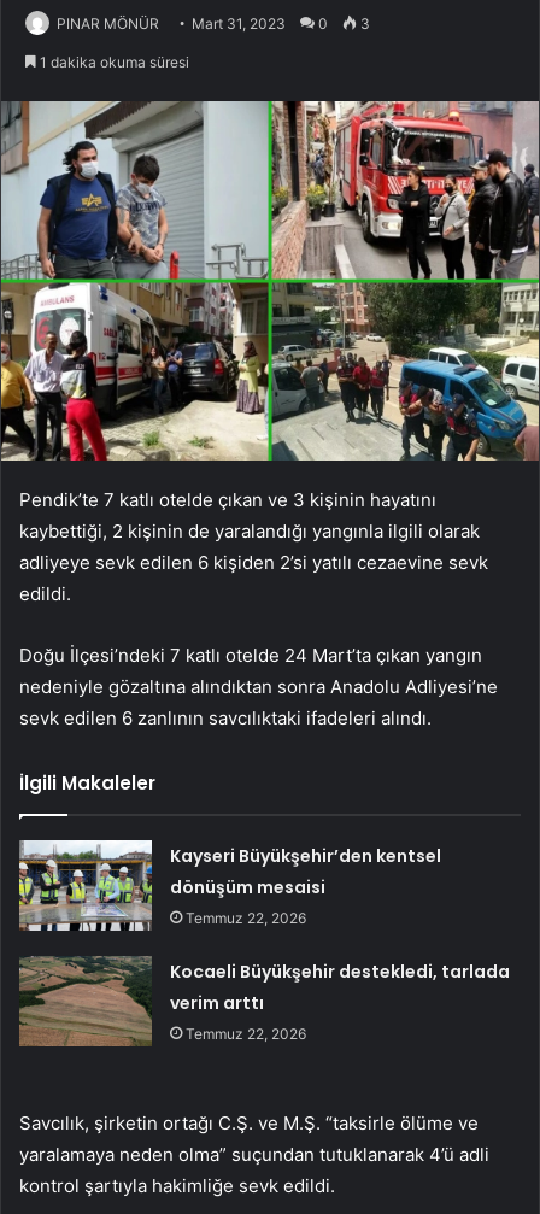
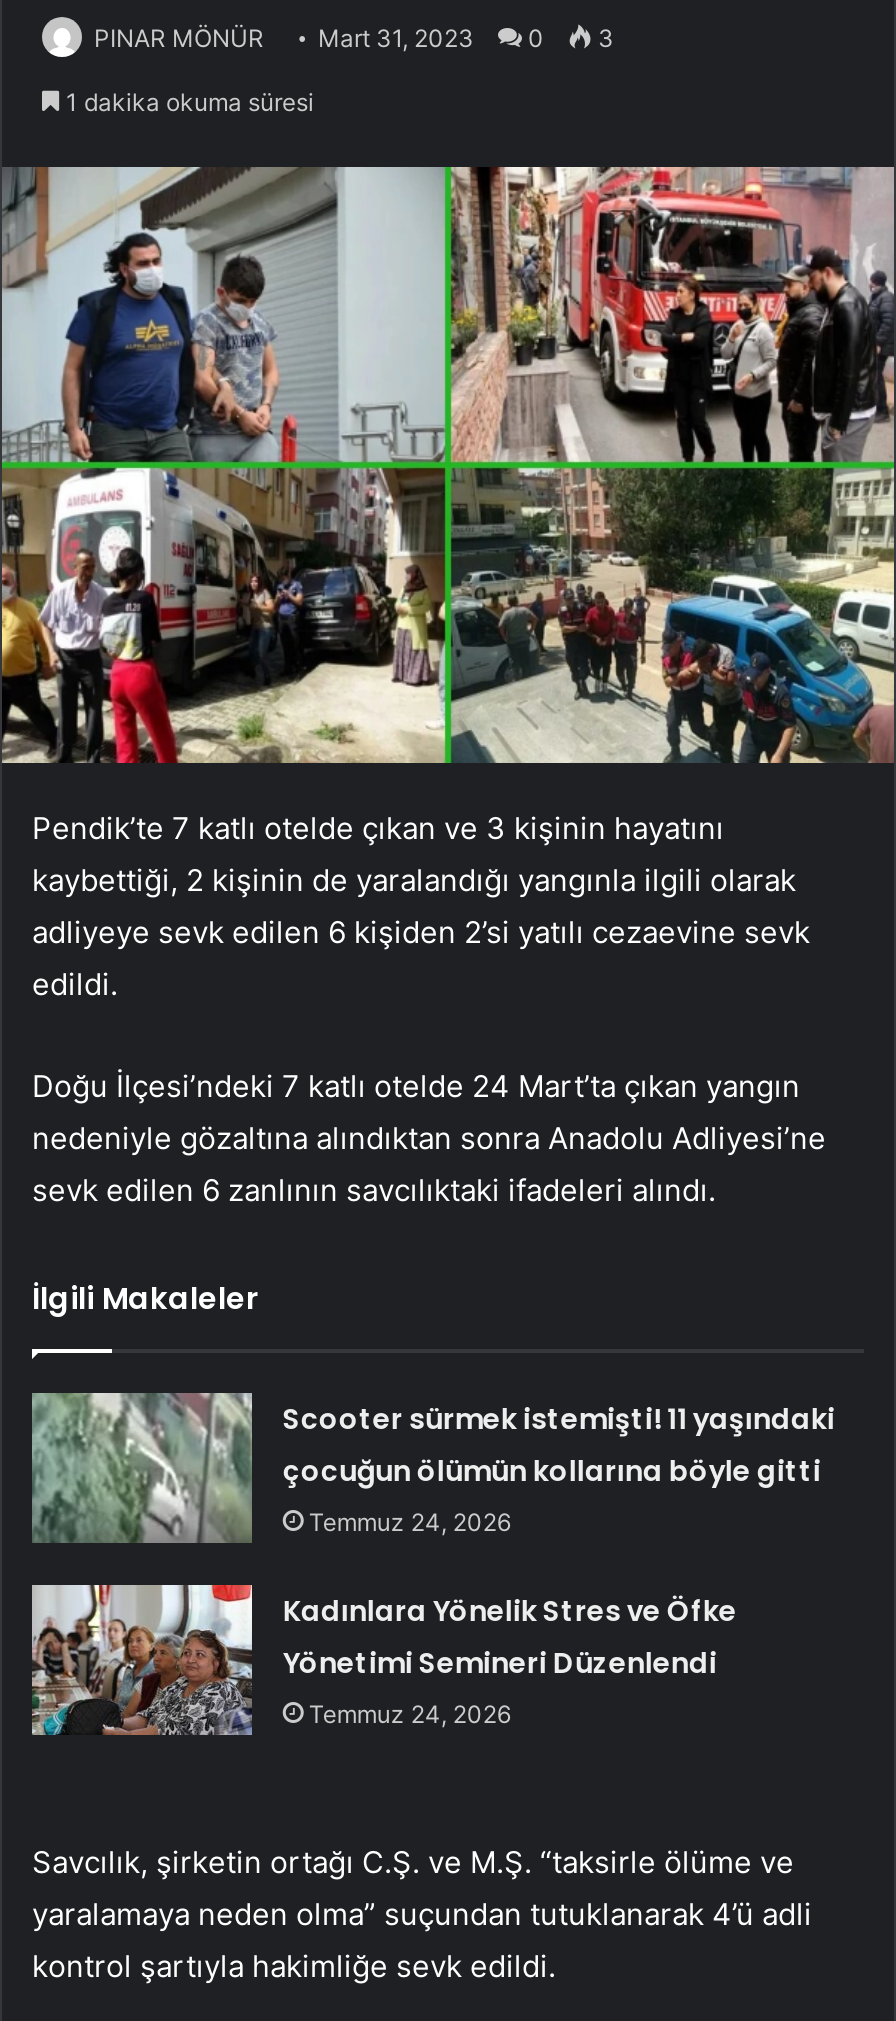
[18,839,442,932] [image] | Kayseri Büyükşehir’den kentsel | dönüşüm mesaisi | Temmuz 22, 2026 -> [32,1391,835,1545] [image] | Scooter sürmek istemişti! 11 yaşındaki | çocuğun ölümün kollarına böyle gitti | Temmuz 24, 2026
[18,956,510,1048] [image] | Kocaeli Büyükşehir destekledi, tarlada | verim arttı | Temmuz 22, 2026 -> [30,1583,737,1737] [image] | Kadınlara Yönelik Stres ve Öfke | Yönetimi Semineri Düzenlendi | Temmuz 24, 2026

